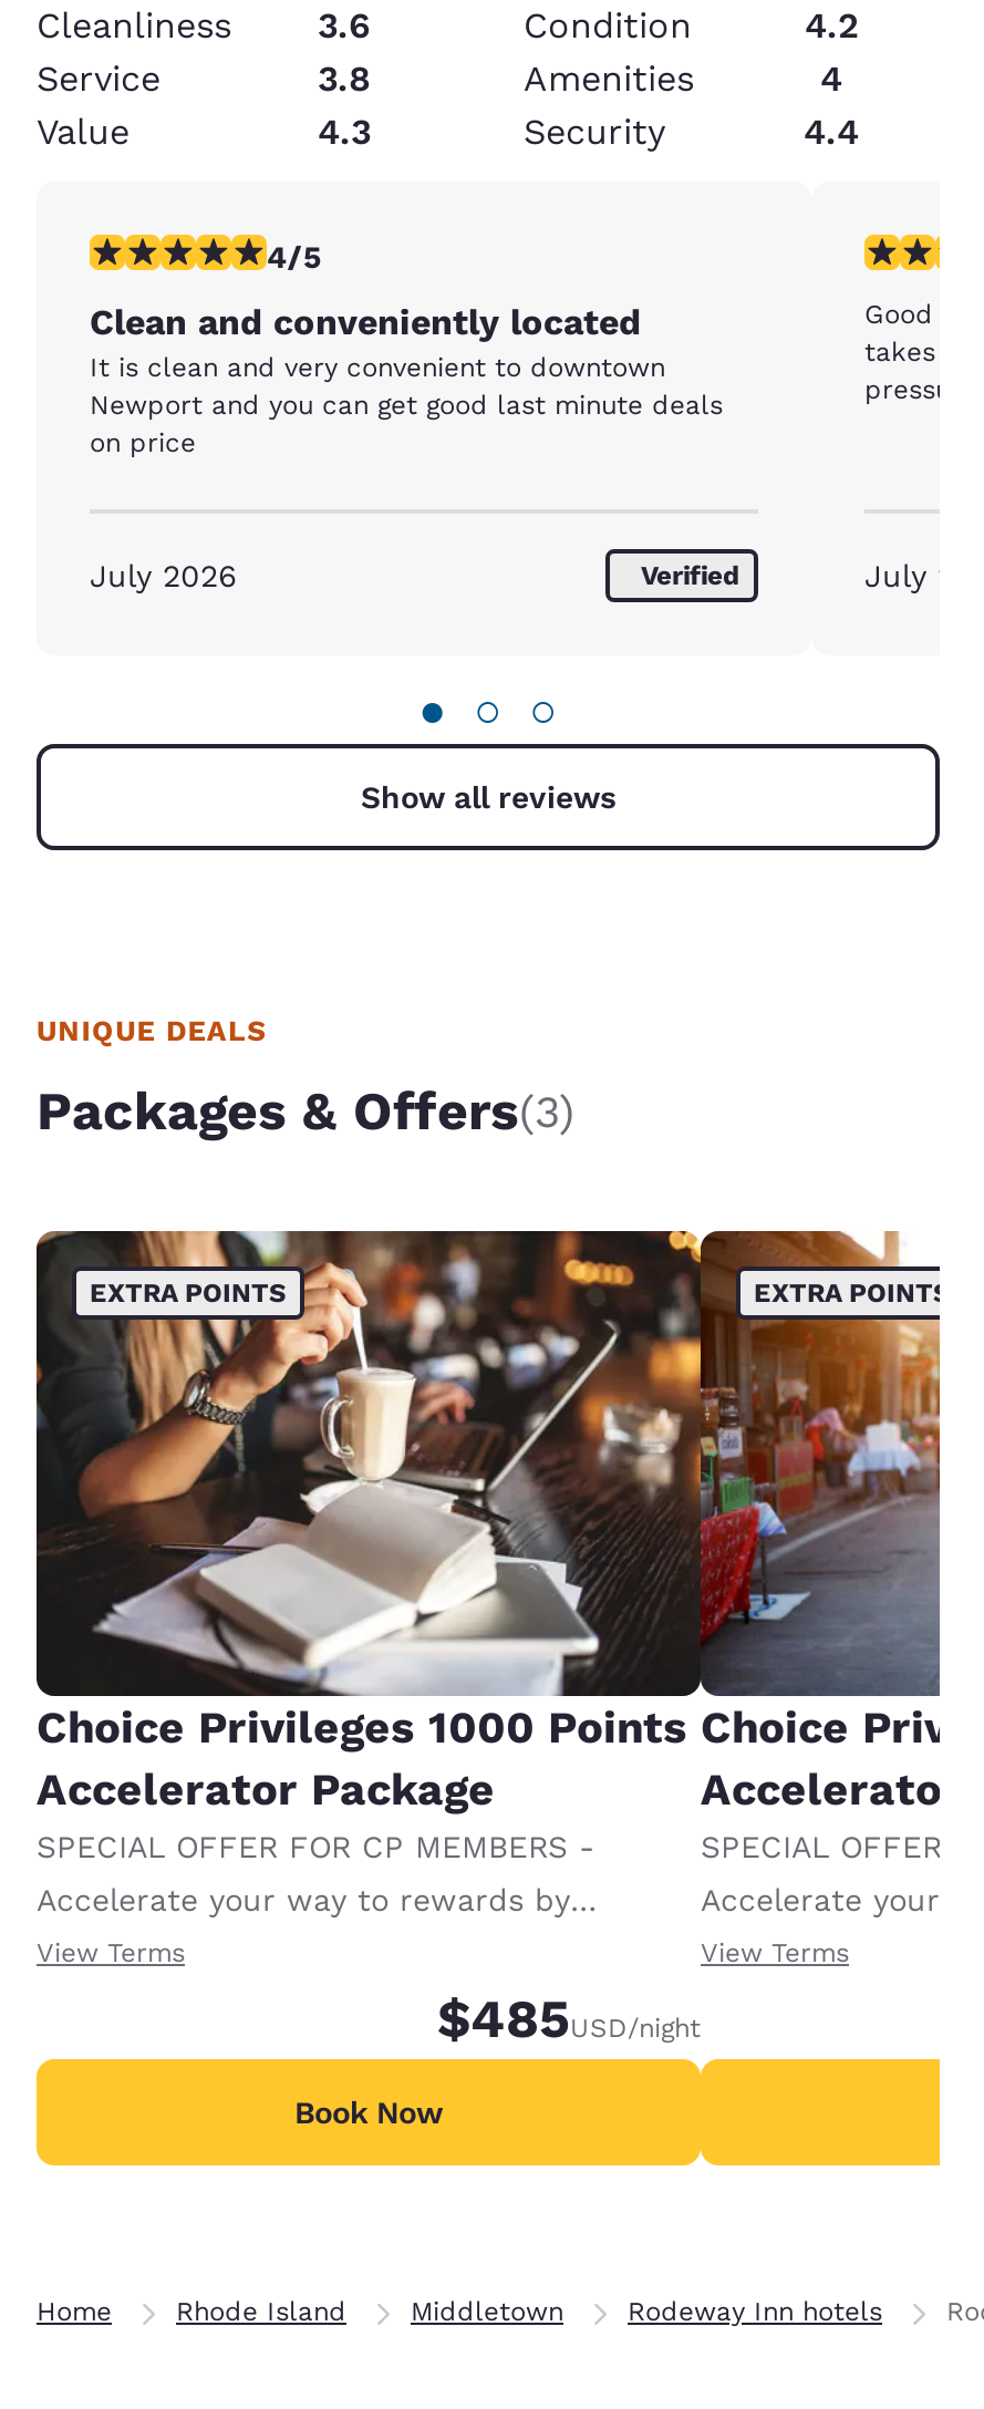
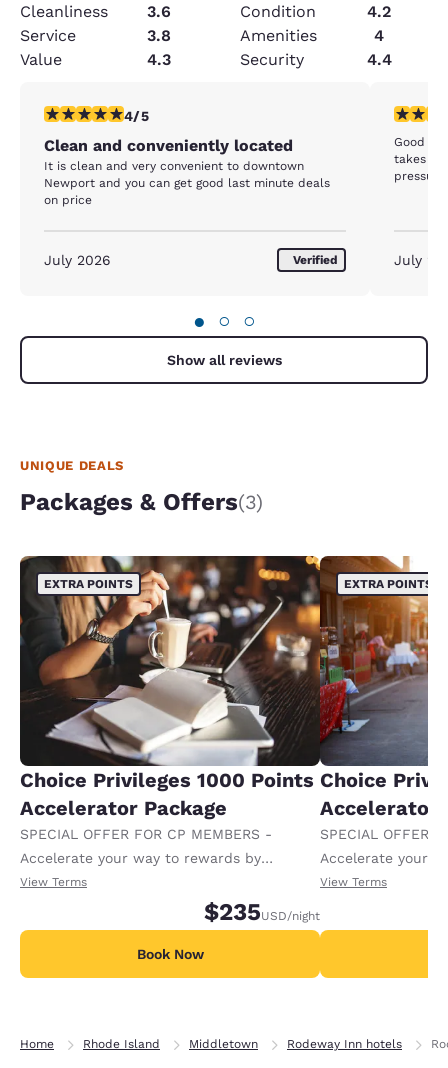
[437,1988,701,2050] $485USD/night -> [204,898,320,926] $235USD/night

